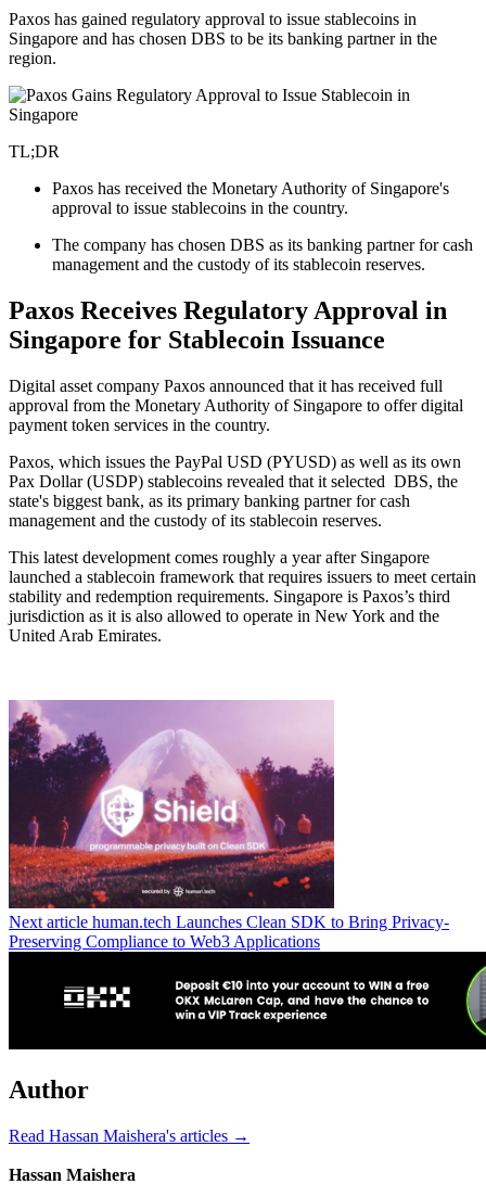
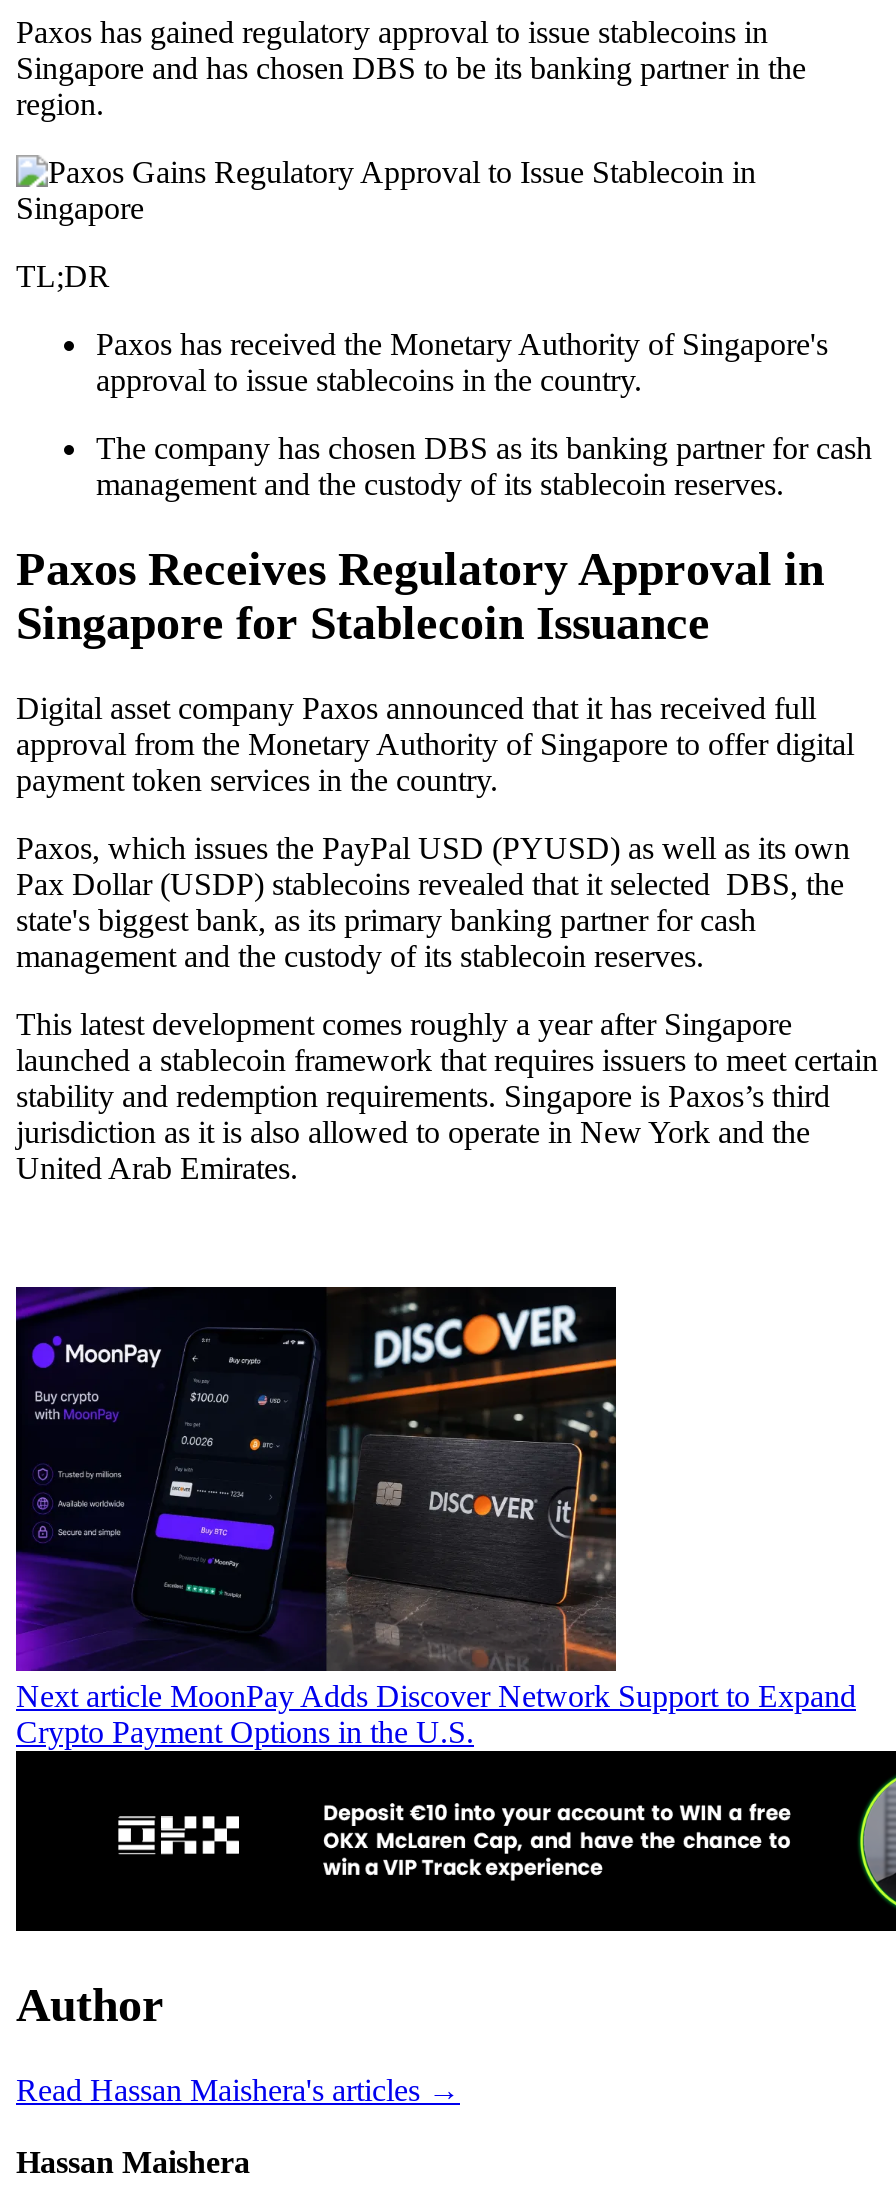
[8,700,449,950] [image] | Next article human.tech Launches Clean SDK to Bring Privacy- | Preserving Compliance to Web3 Applications -> [14,1285,856,1748] [image] | Next article MoonPay Adds Discover Network Support to Expand | Crypto Payment Options in the U.S.

